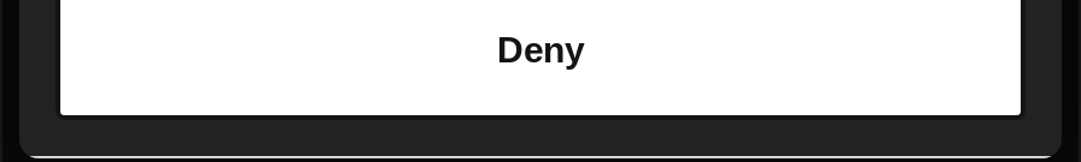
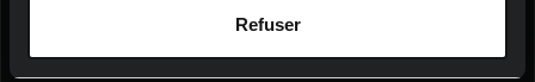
[497,29,584,70] Deny -> [235,14,300,34] Refuser

